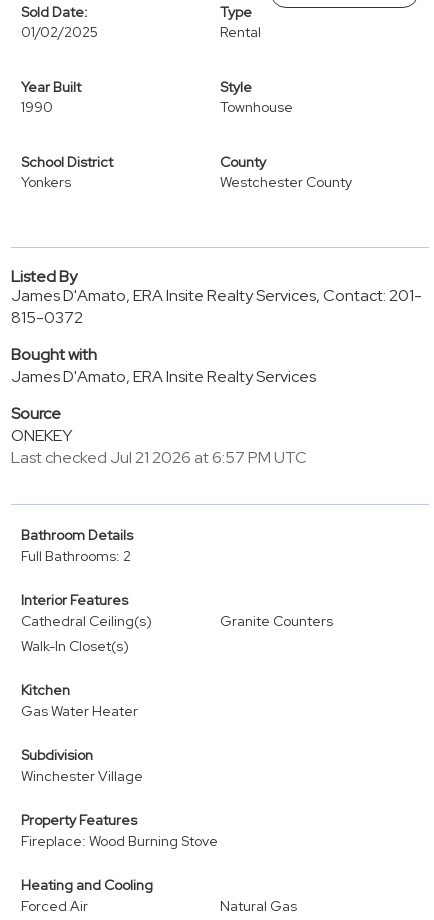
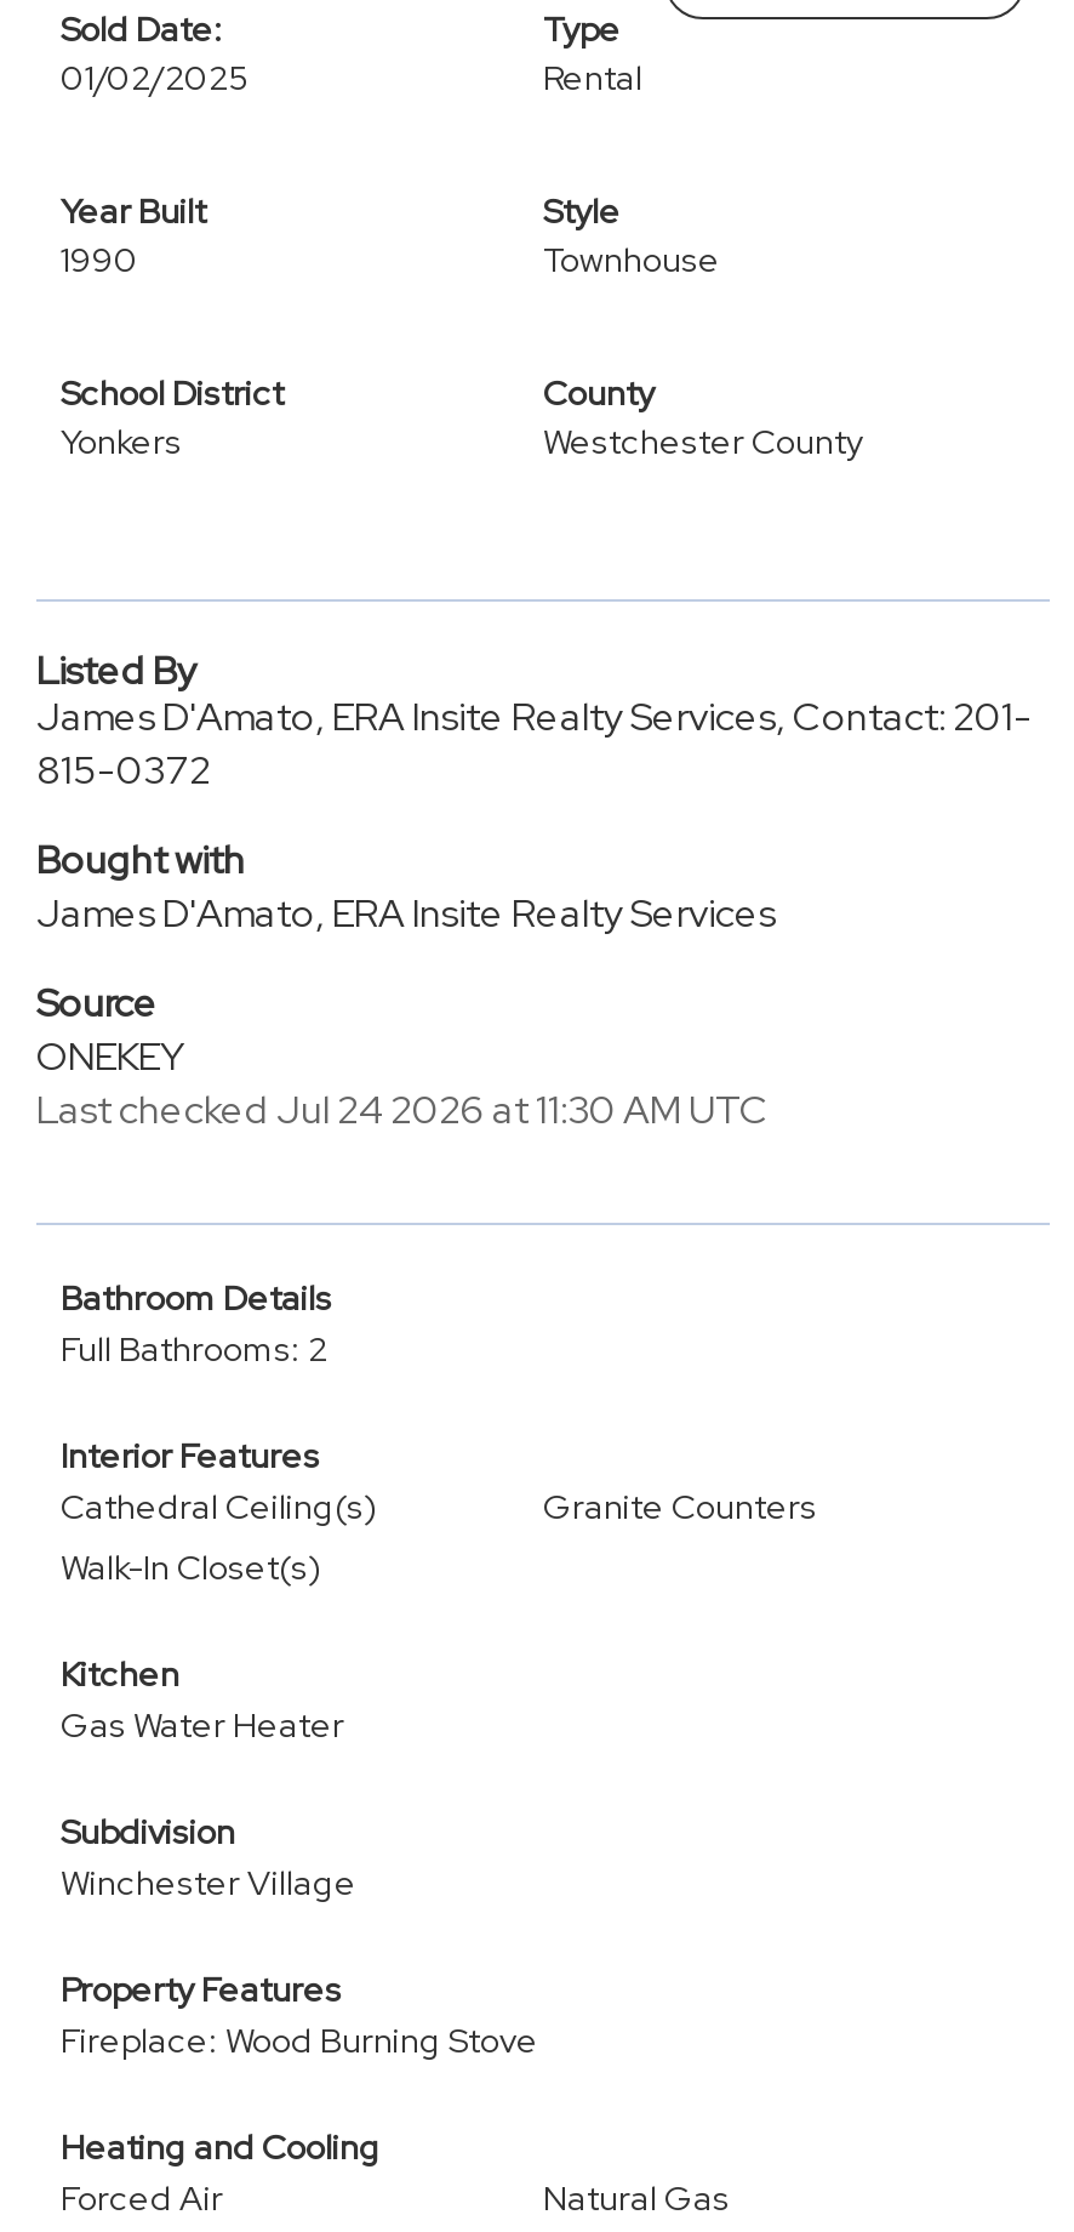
[11,447,307,468] Last checked Jul 21 2026 at 6:57 PM UTC -> [36,1084,769,1135] Last checked Jul 24 2026 at 11:30 AM UTC

